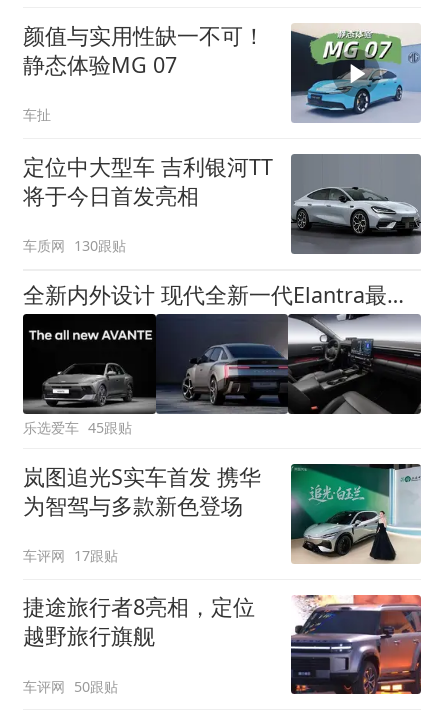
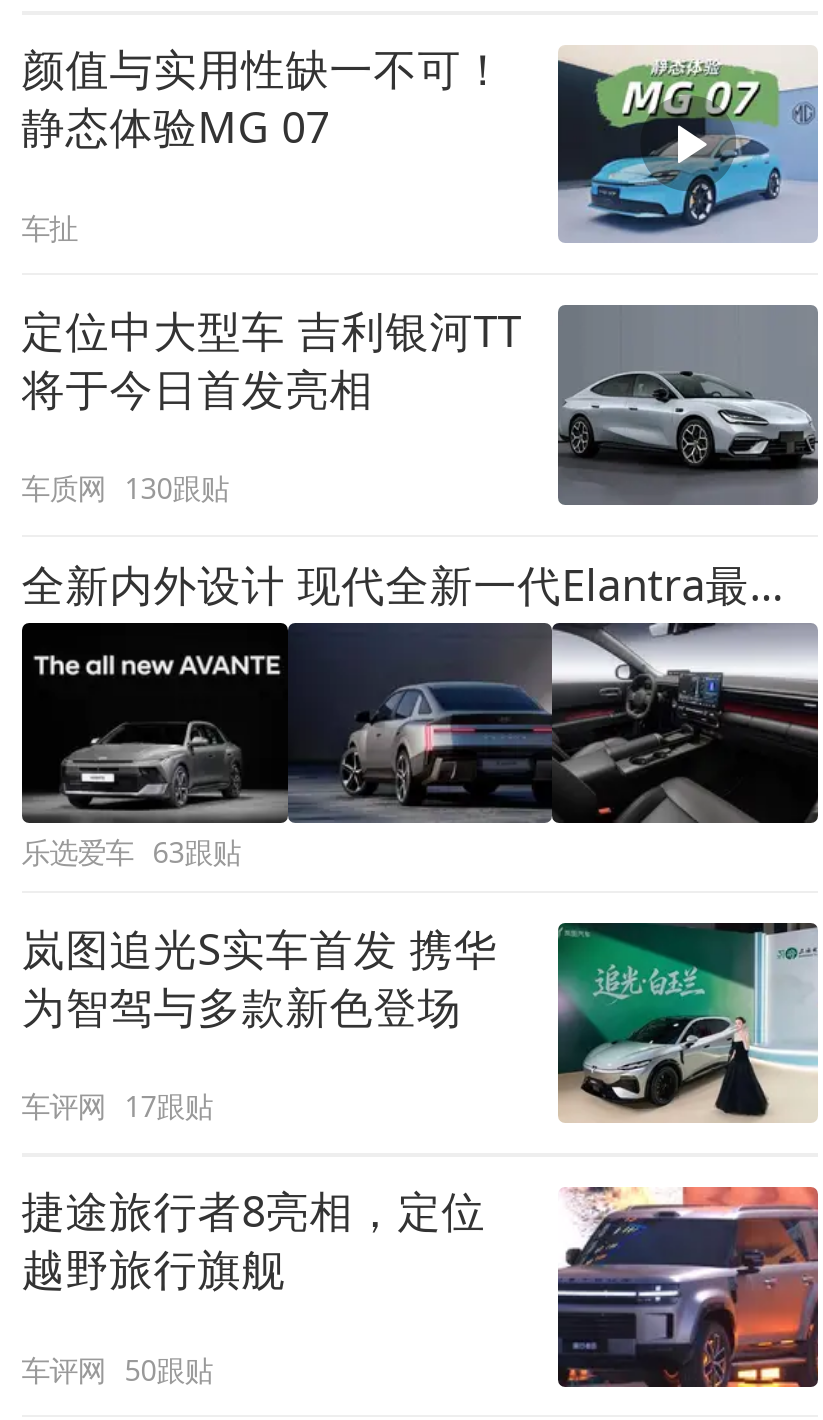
[23,418,132,437] 乐选爱车 45跟贴 -> [21,832,241,870] 乐选爱车 63跟贴

